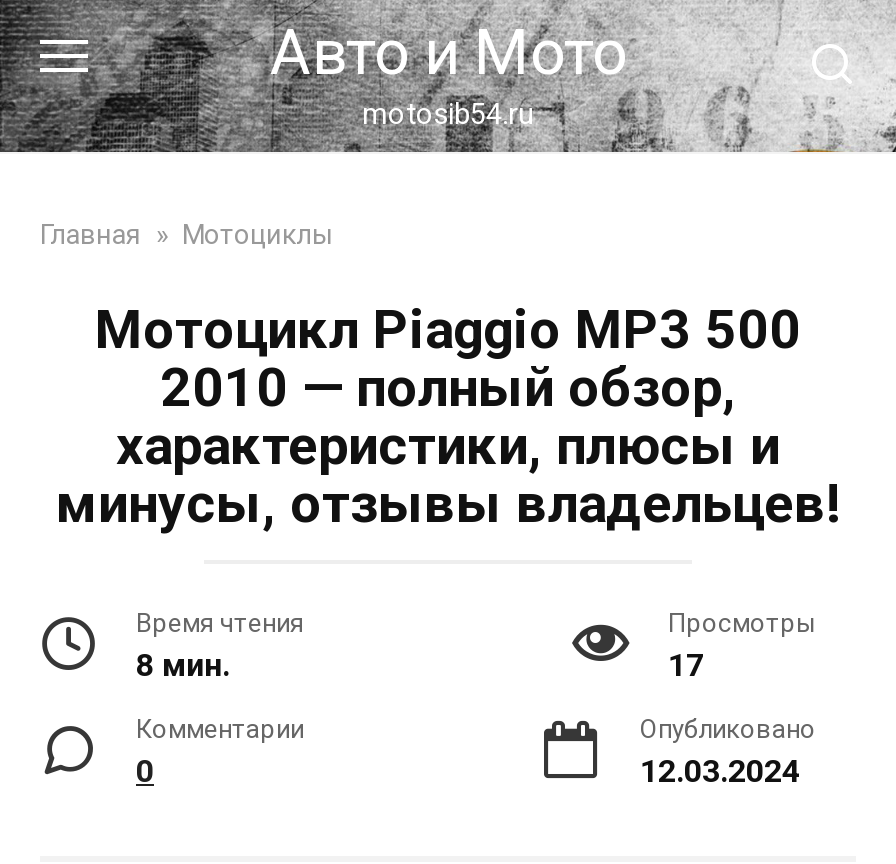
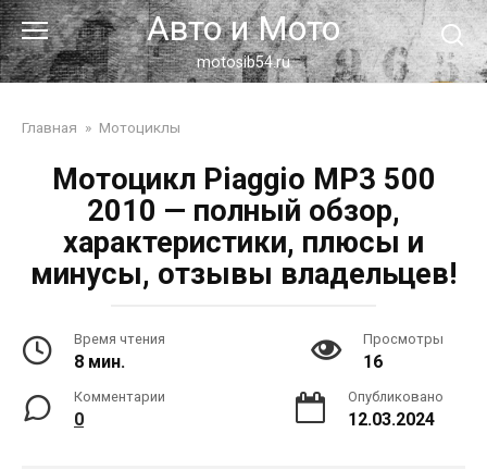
[668,646,704,684] 17 -> [363,351,383,372] 16

